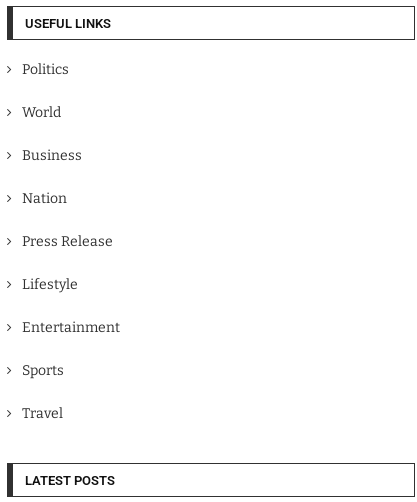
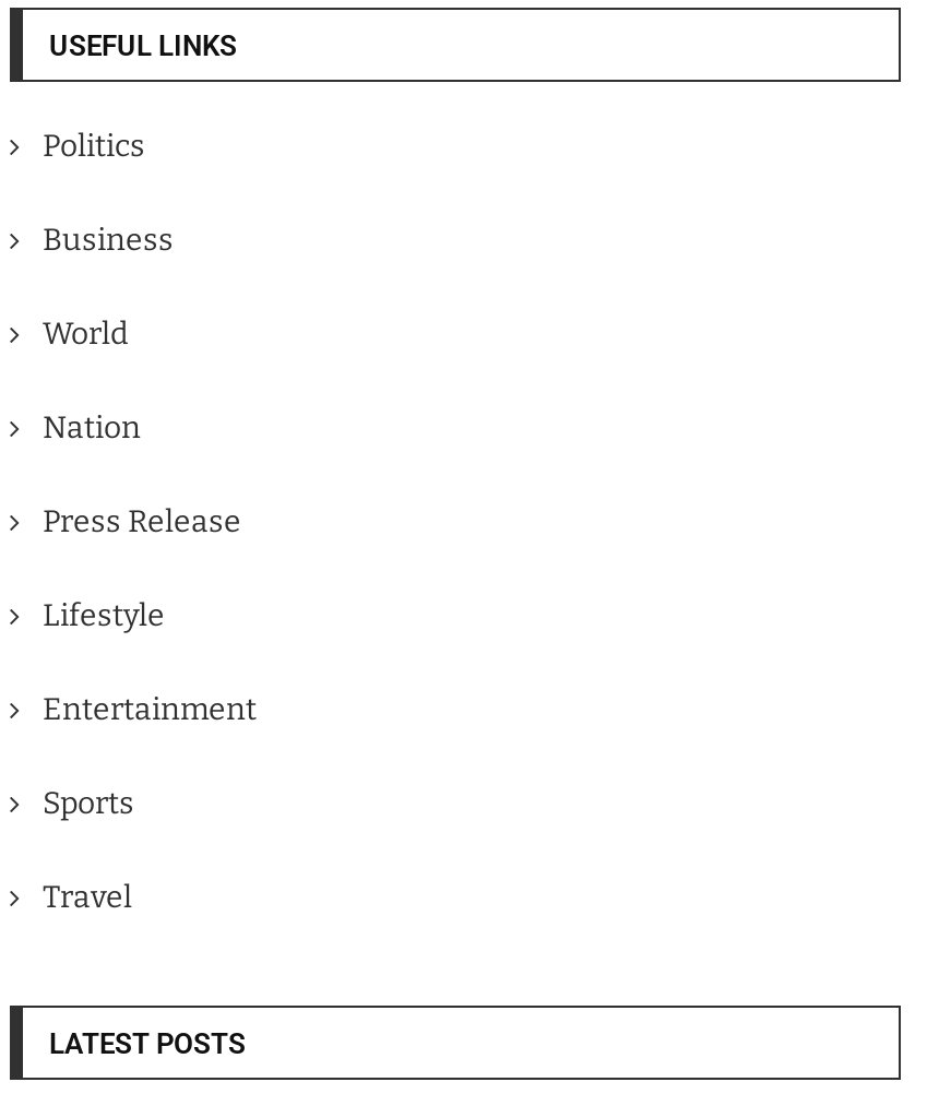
moved [22,104,61,121] -> [43,316,128,353]: World
moved [22,147,82,164] -> [43,222,174,259]: Business

